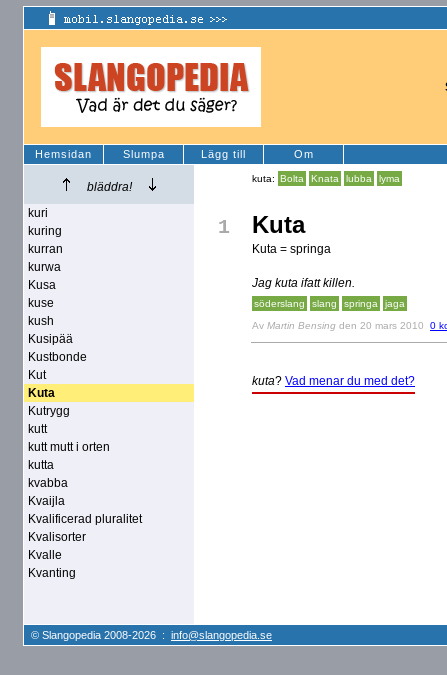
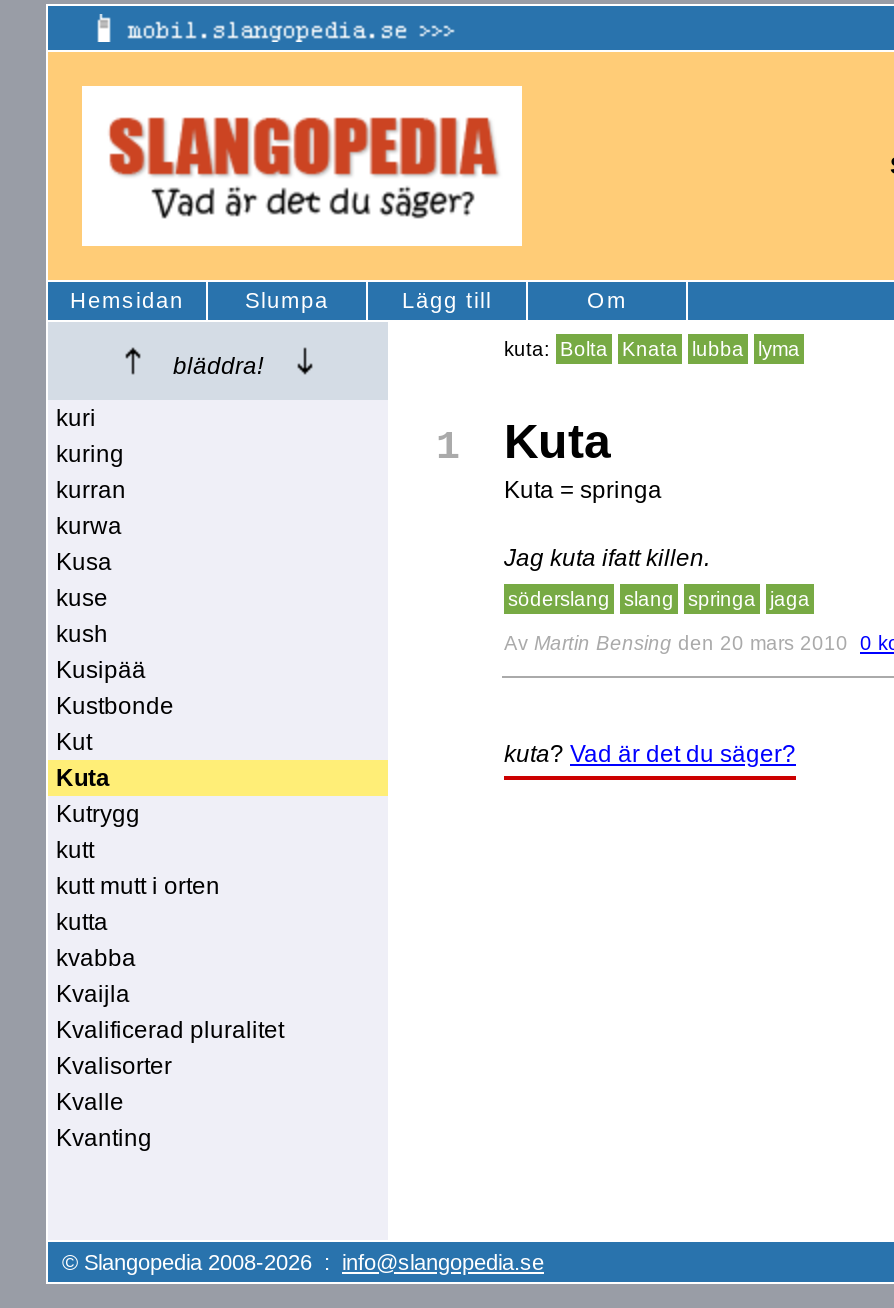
[252,374,415,388] kuta? Vad menar du med det? -> [504,740,796,768] kuta? Vad är det du säger?

